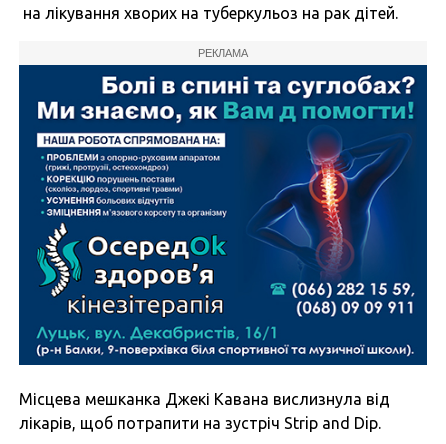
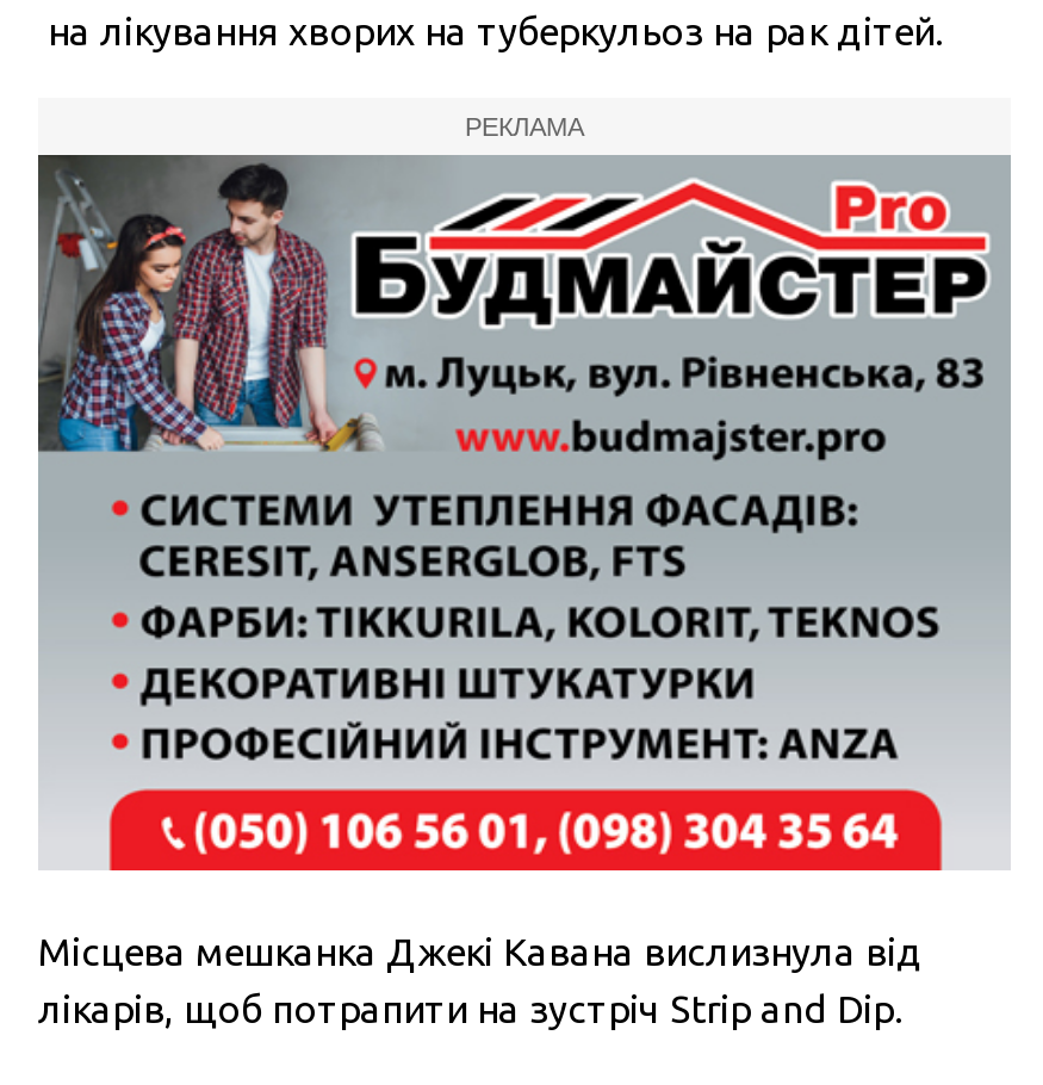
[18,64,428,366] [image] -> [36,153,1011,873] [image]

